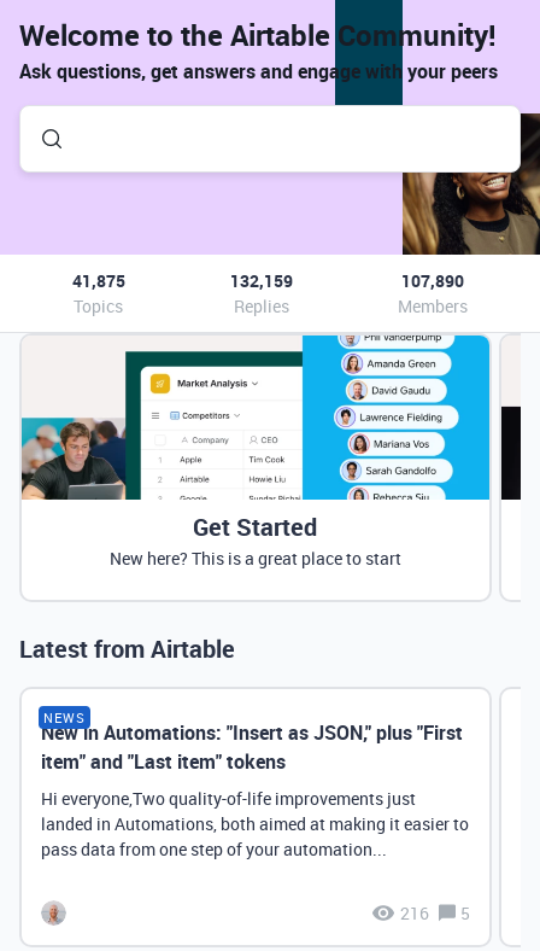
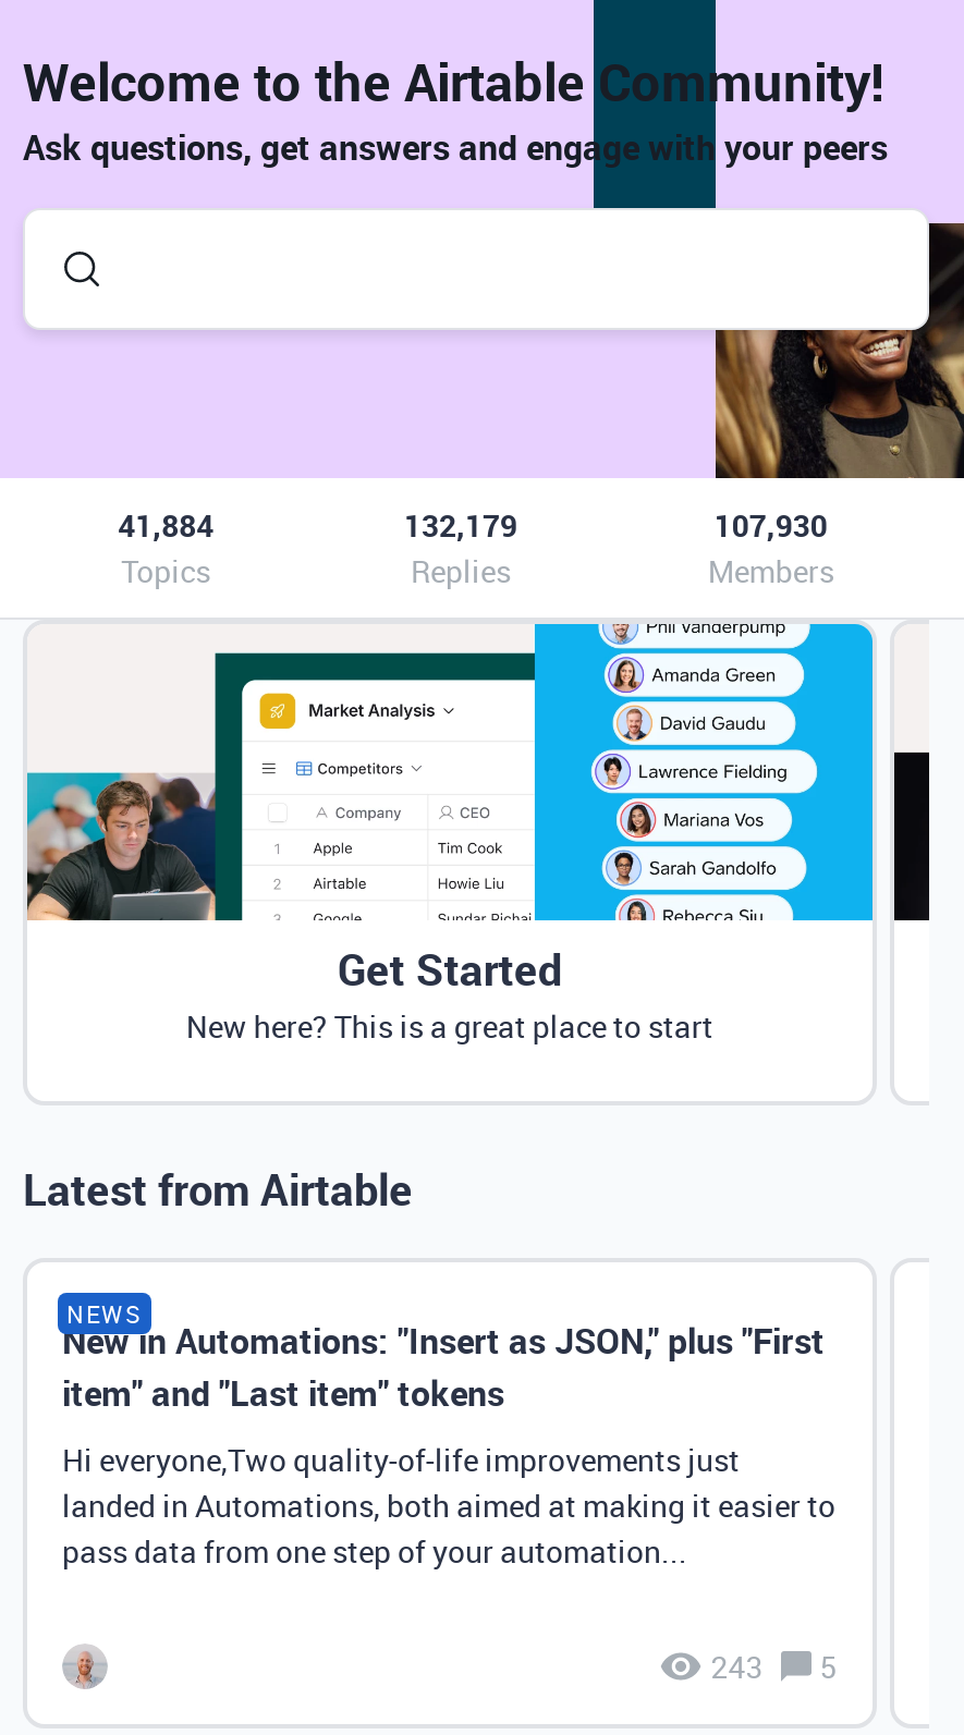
[72,269,125,292] 41,875 -> [118,504,214,546] 41,884
[230,269,293,292] 132,159 -> [404,504,517,546] 132,179
[402,269,464,292] 107,890 -> [714,504,827,546] 107,930
[400,902,470,924] 216 5 -> [711,1646,837,1687] 243 5

